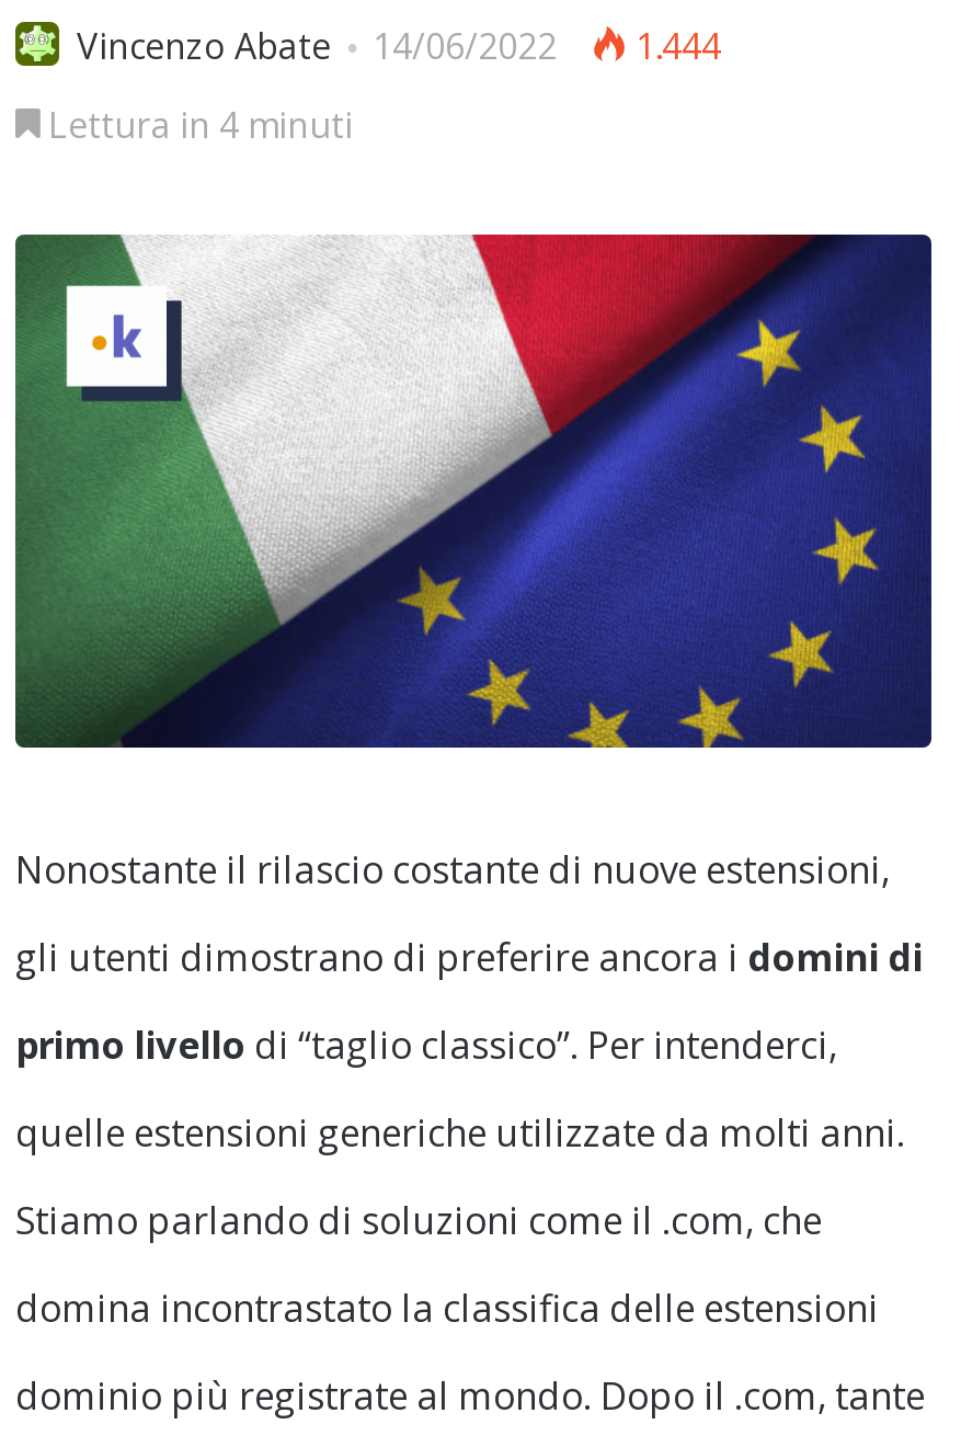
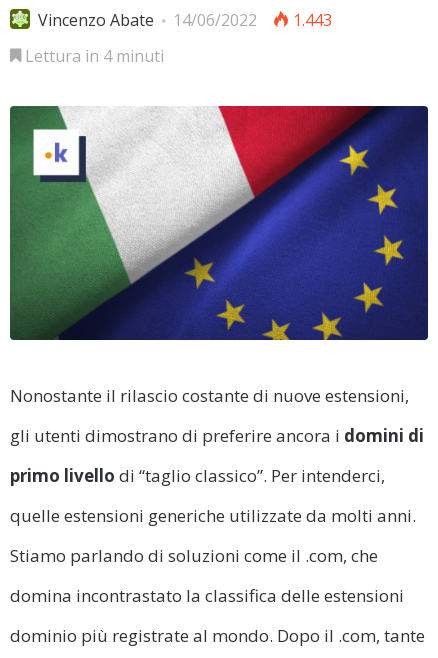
[77,21,721,69] Vincenzo Abate 14/06/2022 1.444 -> [38,9,332,31] Vincenzo Abate 14/06/2022 1.443

